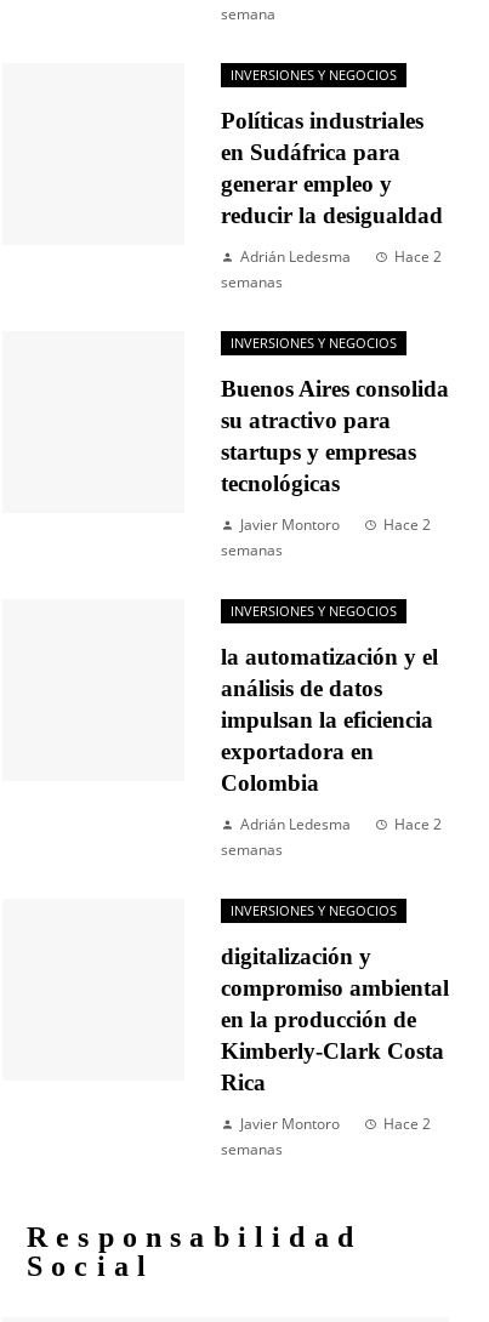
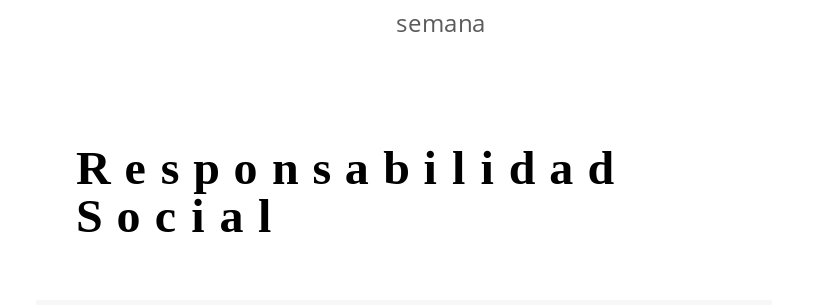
[221,67,449,1160] INVERSIONES Y NEGOCIOS | Políticas industriales | en Sudáfrica para | generar empleo y | reducir la desigualdad | Adrián Ledesma | Hace 2 | semanas | INVERSIONES Y NEGOCIOS | Buenos Aires consolida | su atractivo para | startups y empresas | tecnológicas | Javier Montoro | Hace 2 | semanas | INVERSIONES Y NEGOCIOS | la automatización y el | análisis de datos | impulsan la eficiencia | exportadora en | Colombia | Adrián Ledesma | Hace 2 | semanas | INVERSIONES Y NEGOCIOS | digitalización y | compromiso ambiental | en la producción de | Kimberly-Clark Costa | Rica | Javier Montoro | Hace 2 | semanas -> none

